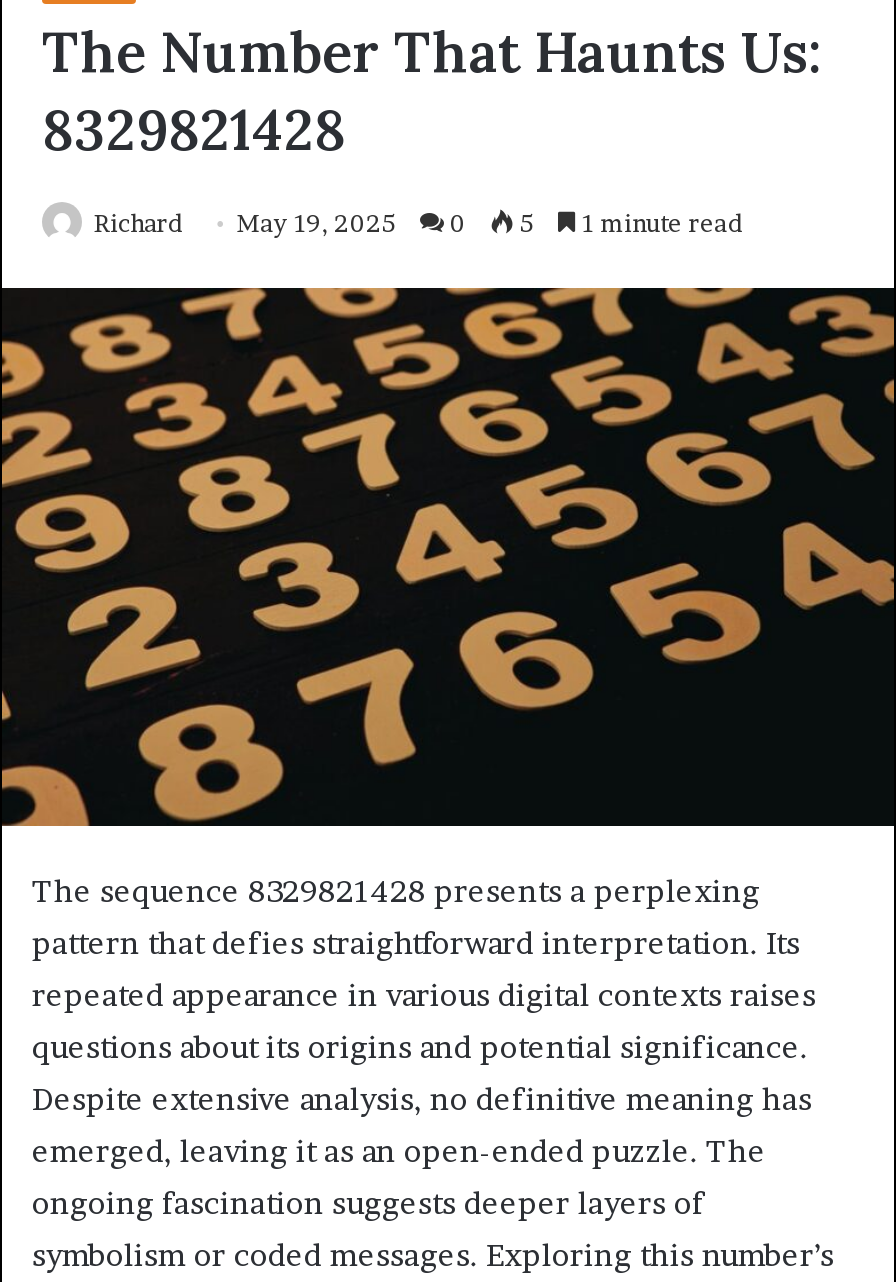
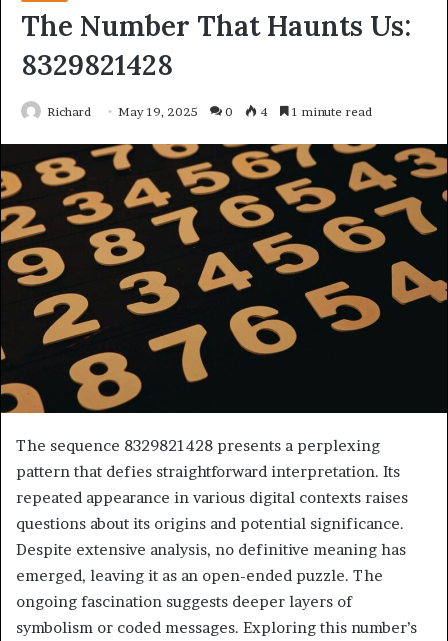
[94,208,742,238] Richard May 19, 2025 0 5 1 minute read -> [47,104,372,119] Richard May 19, 2025 0 4 1 minute read

